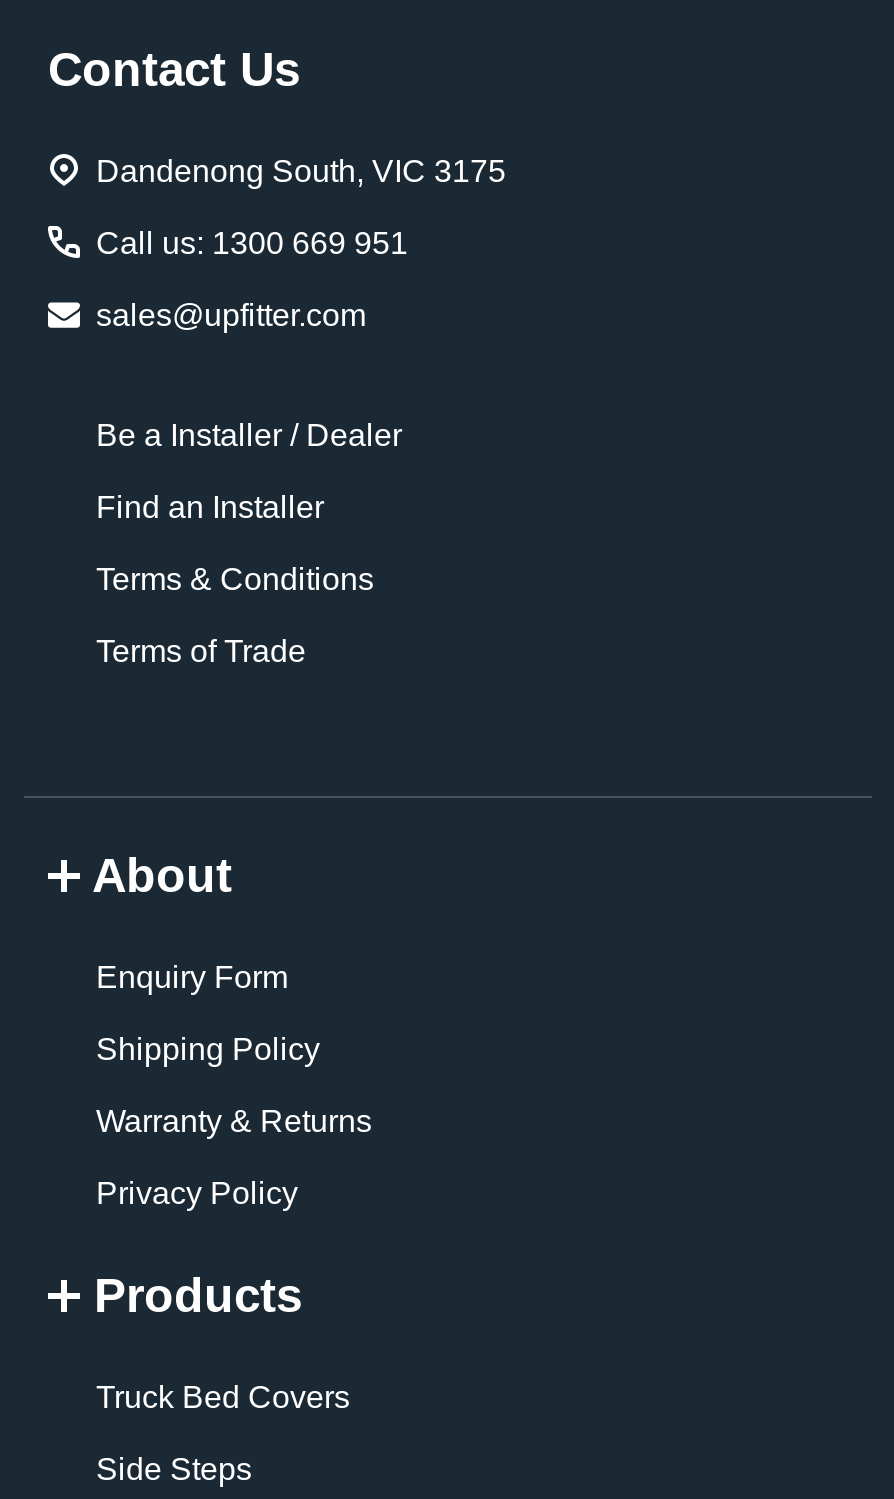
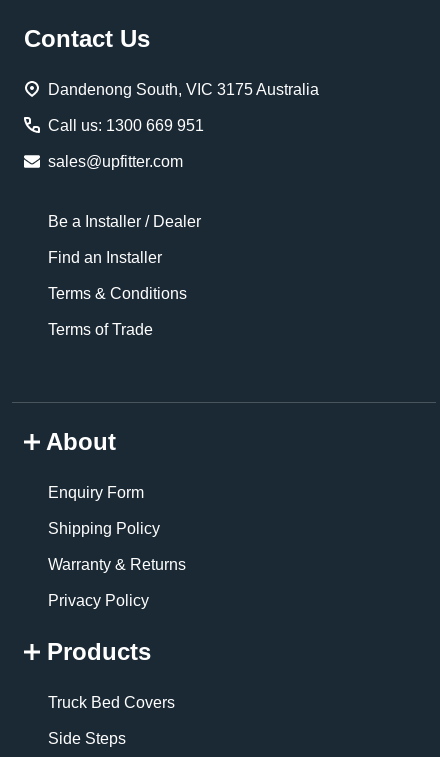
[96,154,506,188] Dandenong South, VIC 3175 -> [48,81,319,98] Dandenong South, VIC 3175 Australia

